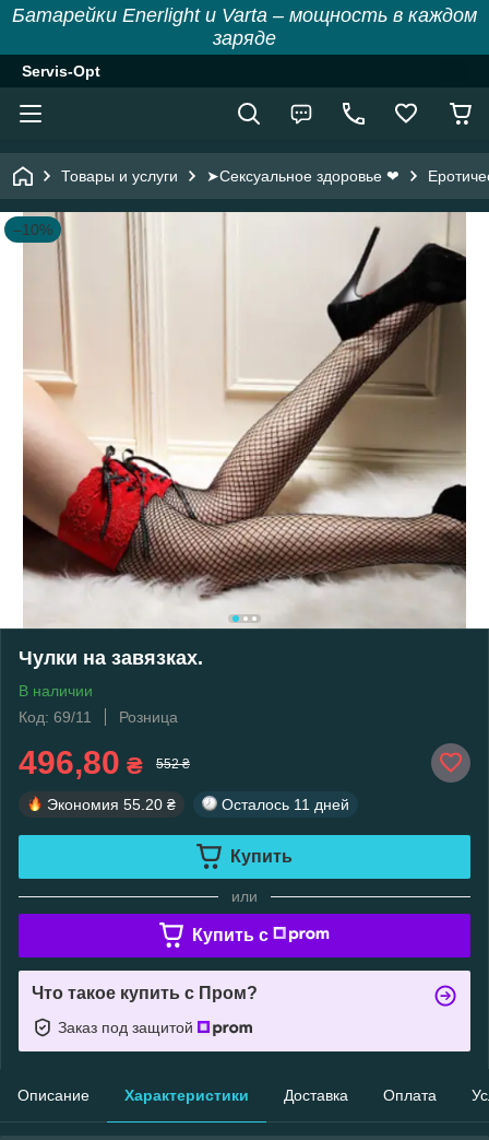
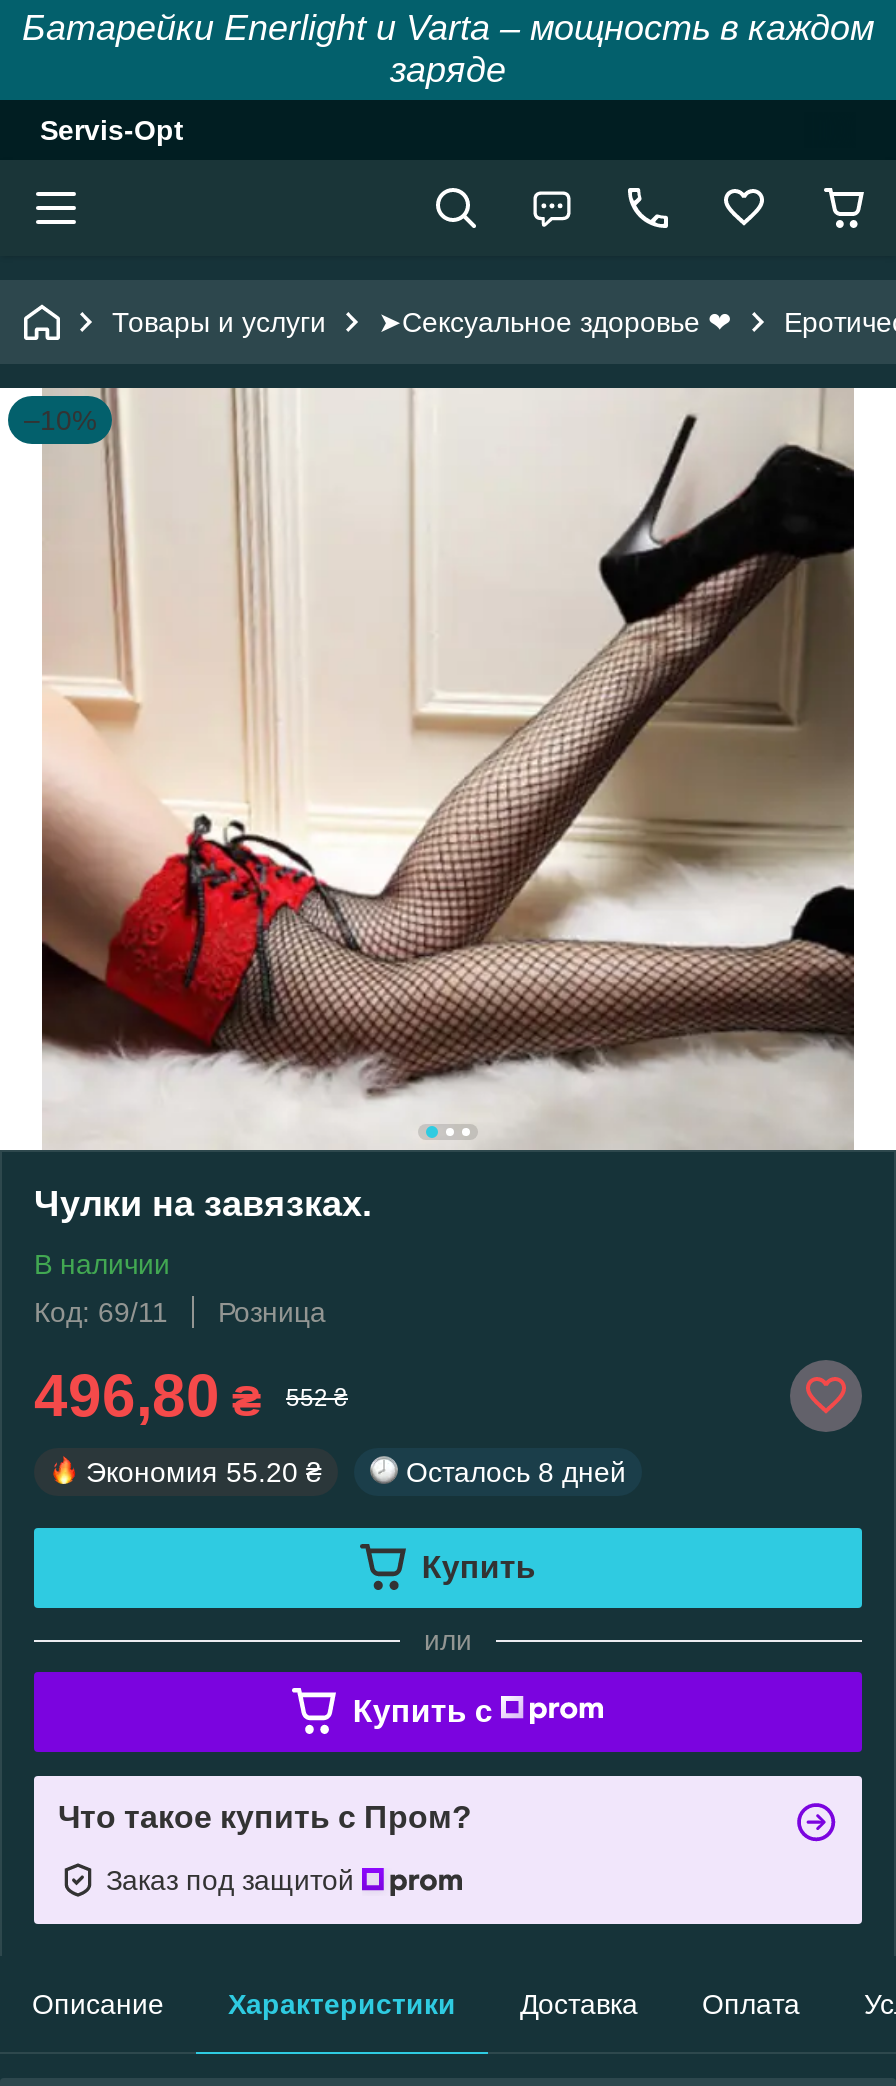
[222,795,349,813] Осталось 11 дней -> [406,1456,626,1488] Осталось 8 дней

